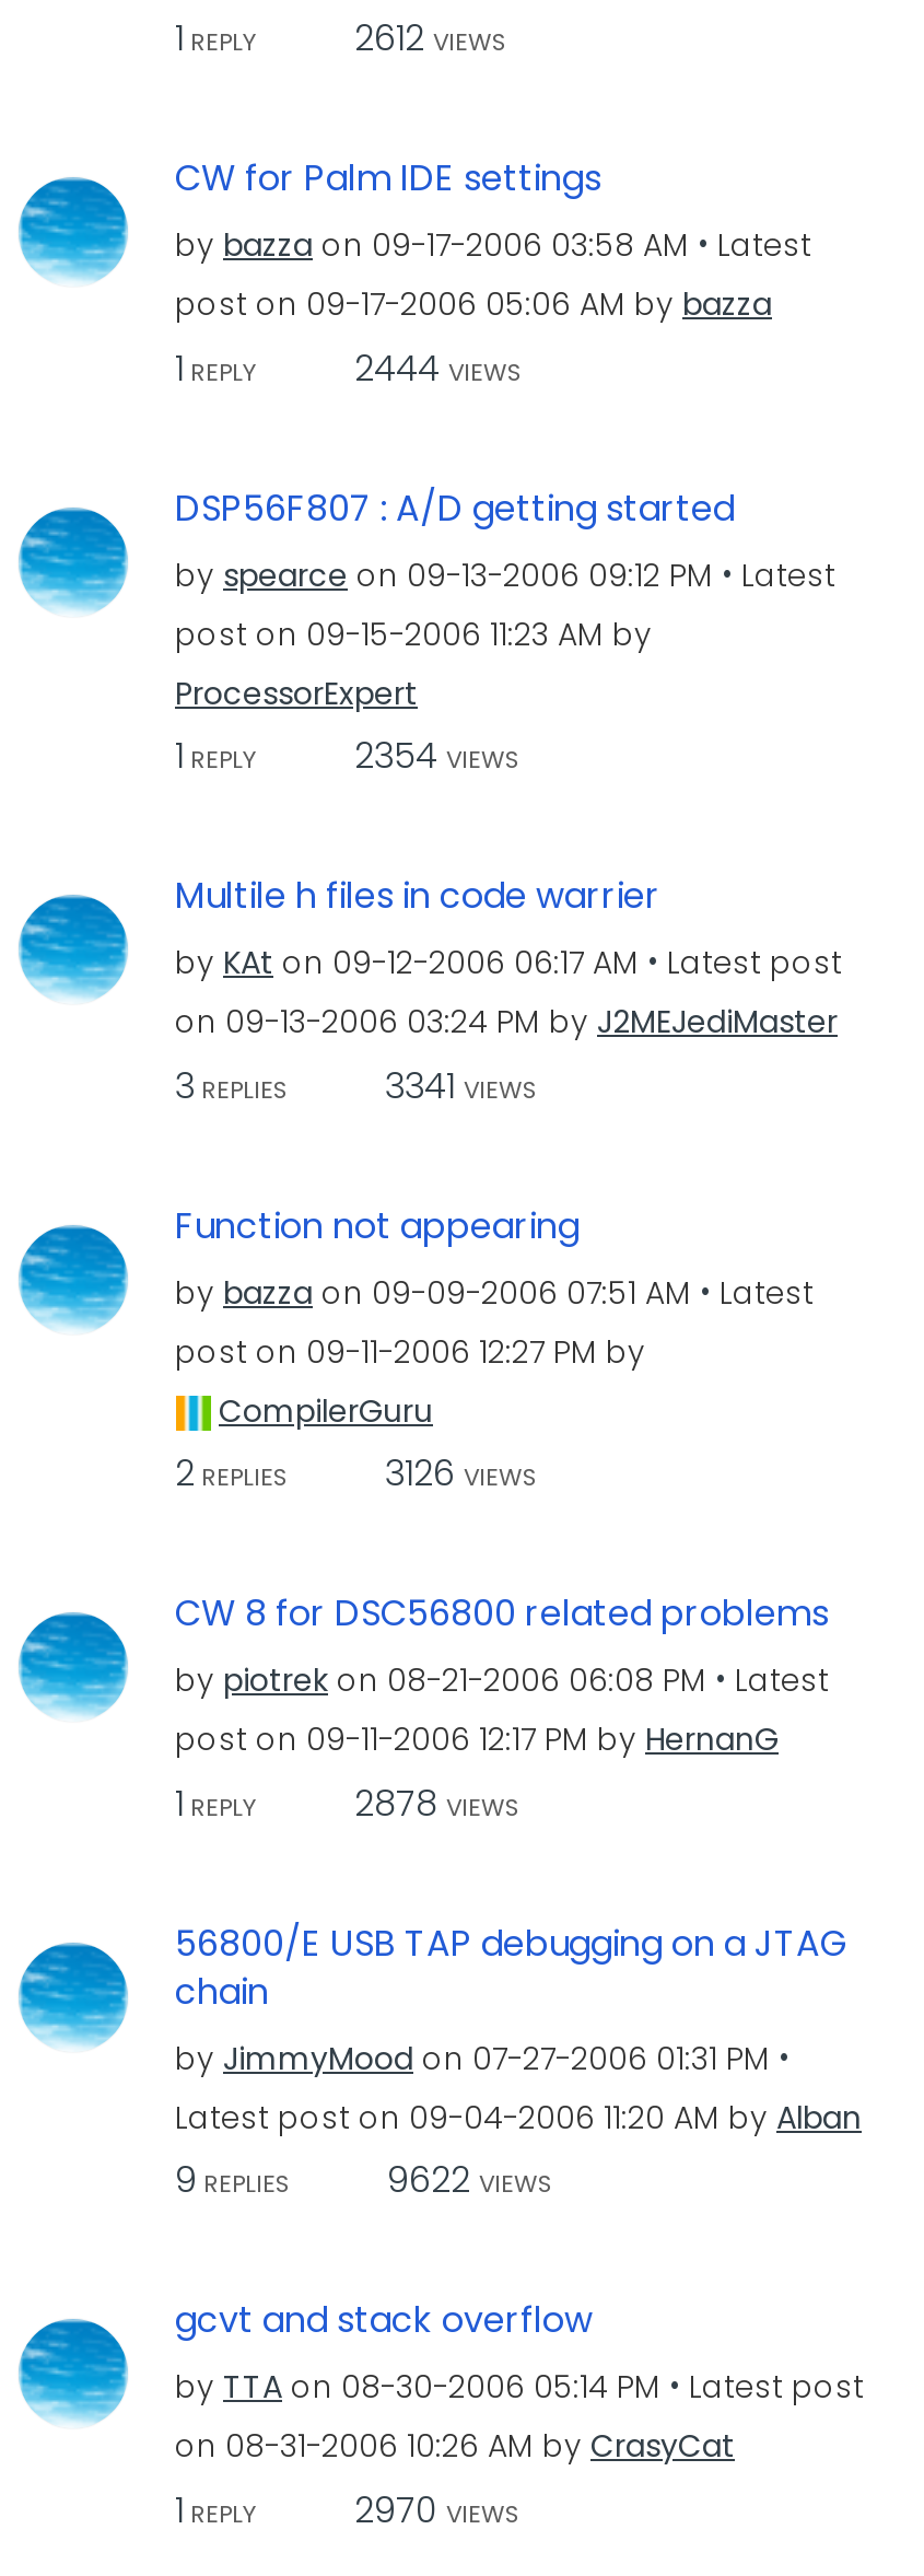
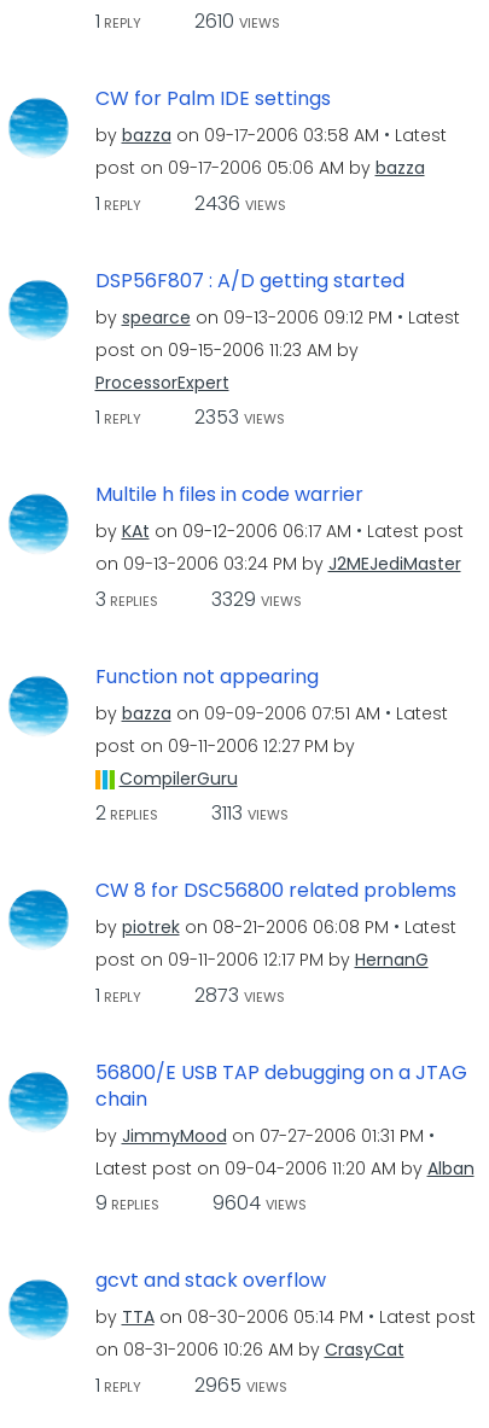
[175,13,507,63] 1 REPLY 2612 VIEWS -> [95,7,280,35] 1 REPLY 2610 VIEWS
[175,342,523,393] 1 REPLY 2444 VIEWS -> [95,189,286,217] 1 REPLY 2436 VIEWS
[175,731,521,781] 1 REPLY 2354 VIEWS -> [95,403,284,431] 1 REPLY 2353 VIEWS
[175,1060,538,1110] 3 REPLIES 3341 VIEWS -> [95,585,301,613] 3 REPLIES 3329 VIEWS
[175,1448,538,1499] 2 REPLIES 3126 VIEWS -> [95,799,288,827] 2 REPLIES 3113 VIEWS
[175,1777,521,1828] 1 REPLY 2878 VIEWS -> [95,981,284,1009] 1 REPLY 2873 VIEWS
[175,2155,553,2205] 9 REPLIES 9622 VIEWS -> [95,1189,306,1217] 9 REPLIES 9604 VIEWS
[175,2484,521,2534] 1 REPLY 2970 VIEWS -> [95,1371,287,1398] 1 REPLY 2965 VIEWS

